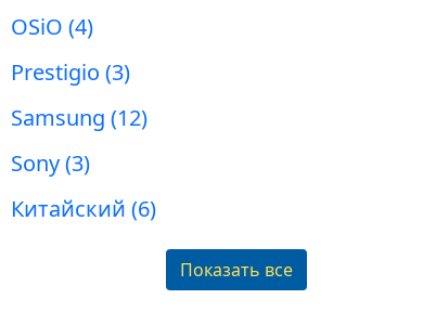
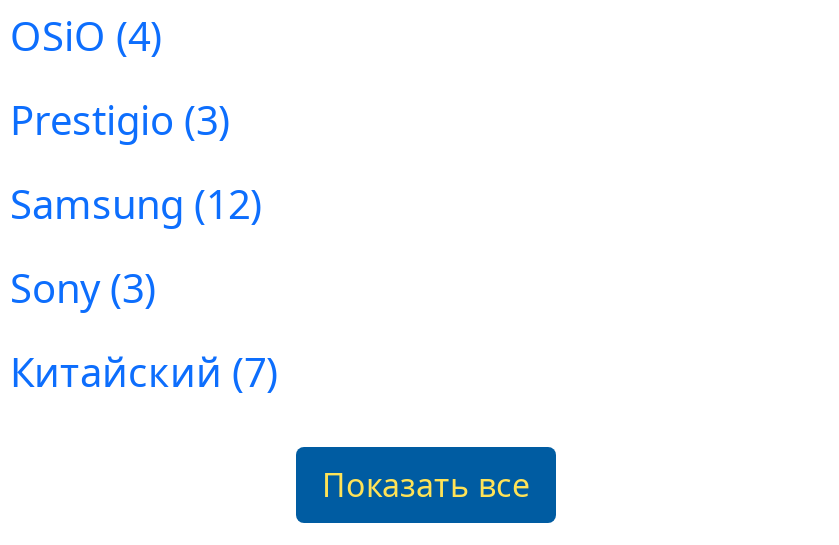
[11,194,156,223] Китайский (6) -> [10,345,278,399] Китайский (7)

